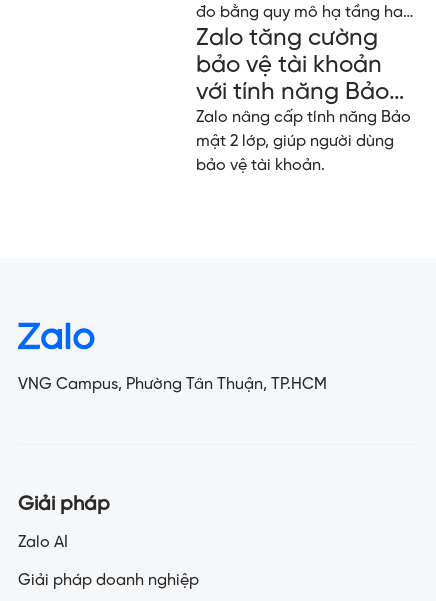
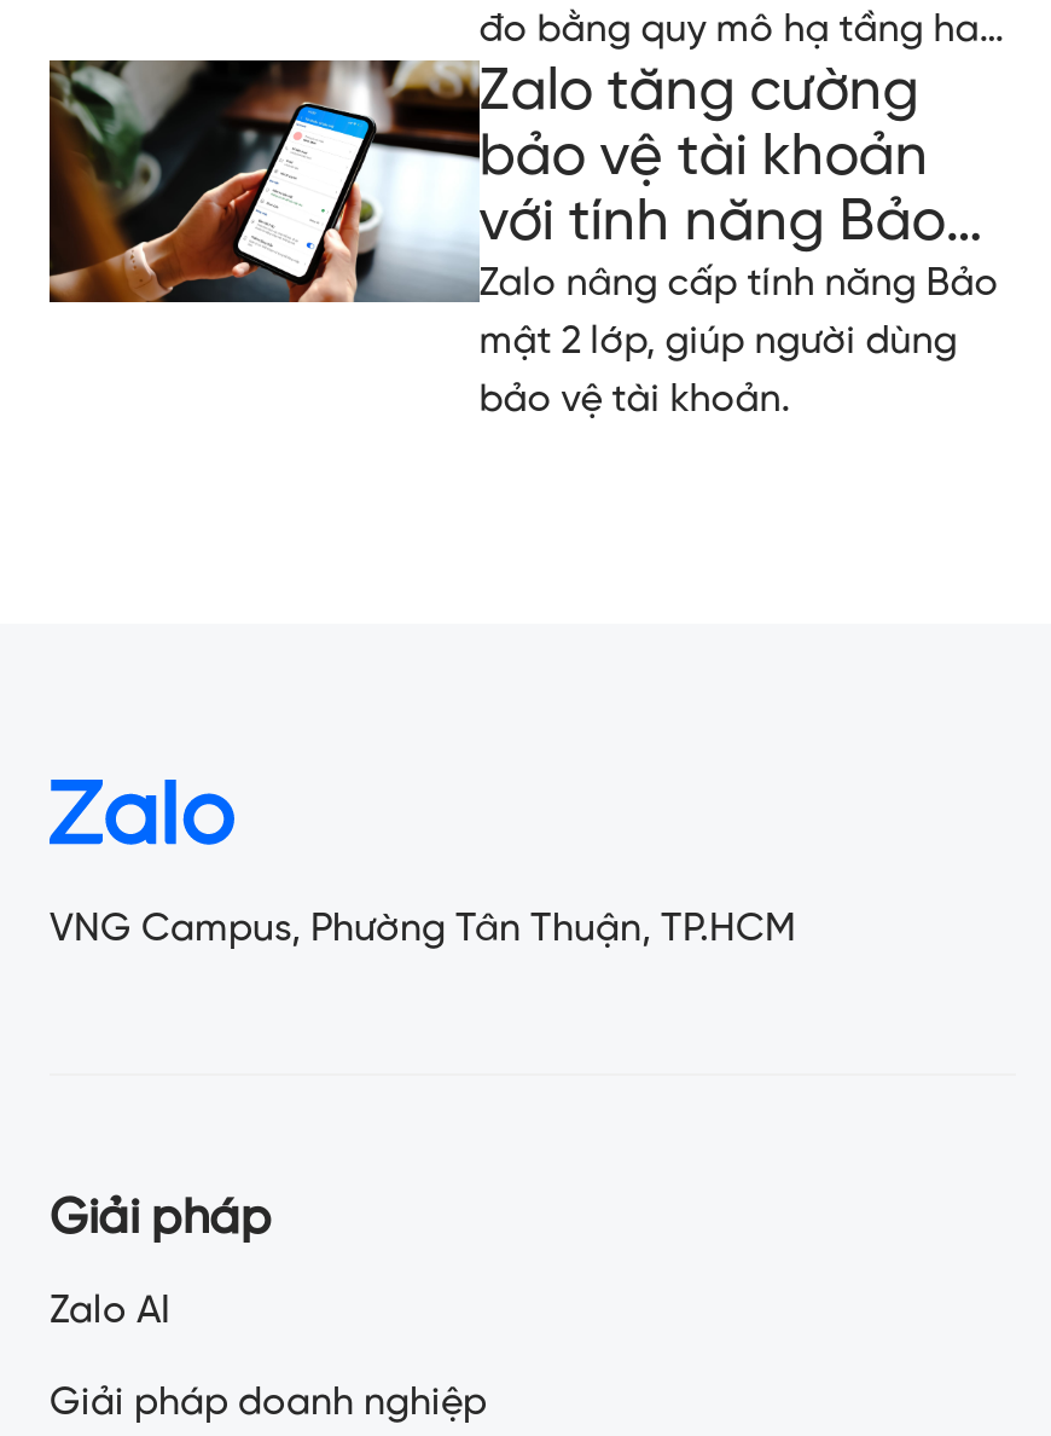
none -> [47,58,470,305] [image]

